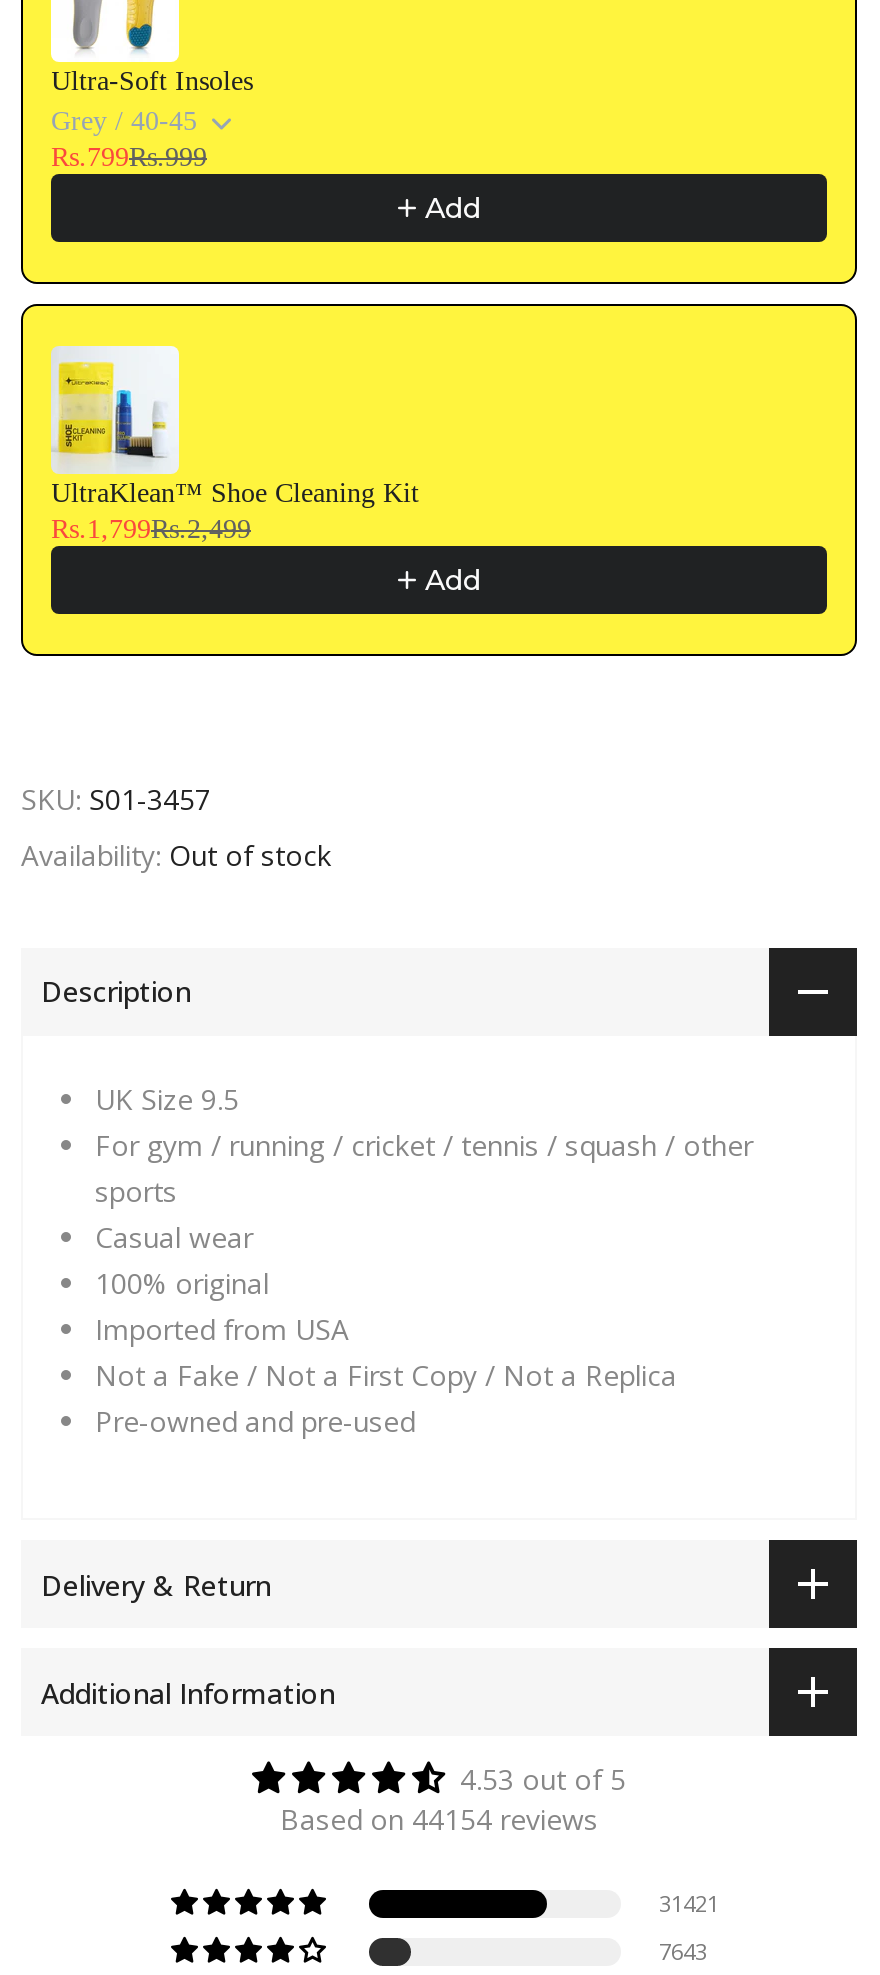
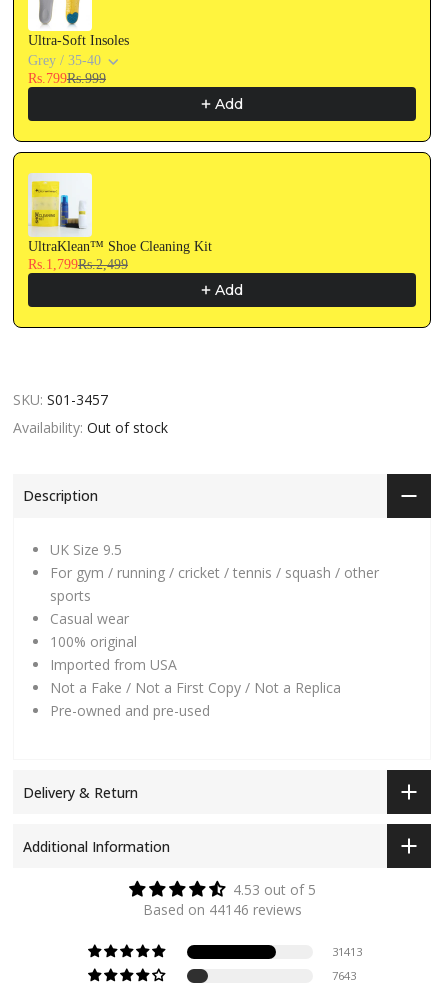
[51,106,197,136] Grey / 40-45 -> [28,53,101,68] Grey / 35-40
[280,1800,598,1838] Based on 44154 reviews -> [142,900,301,919] Based on 44146 reviews
[659,1888,719,1918] 31421 -> [332,944,362,959] 31413

